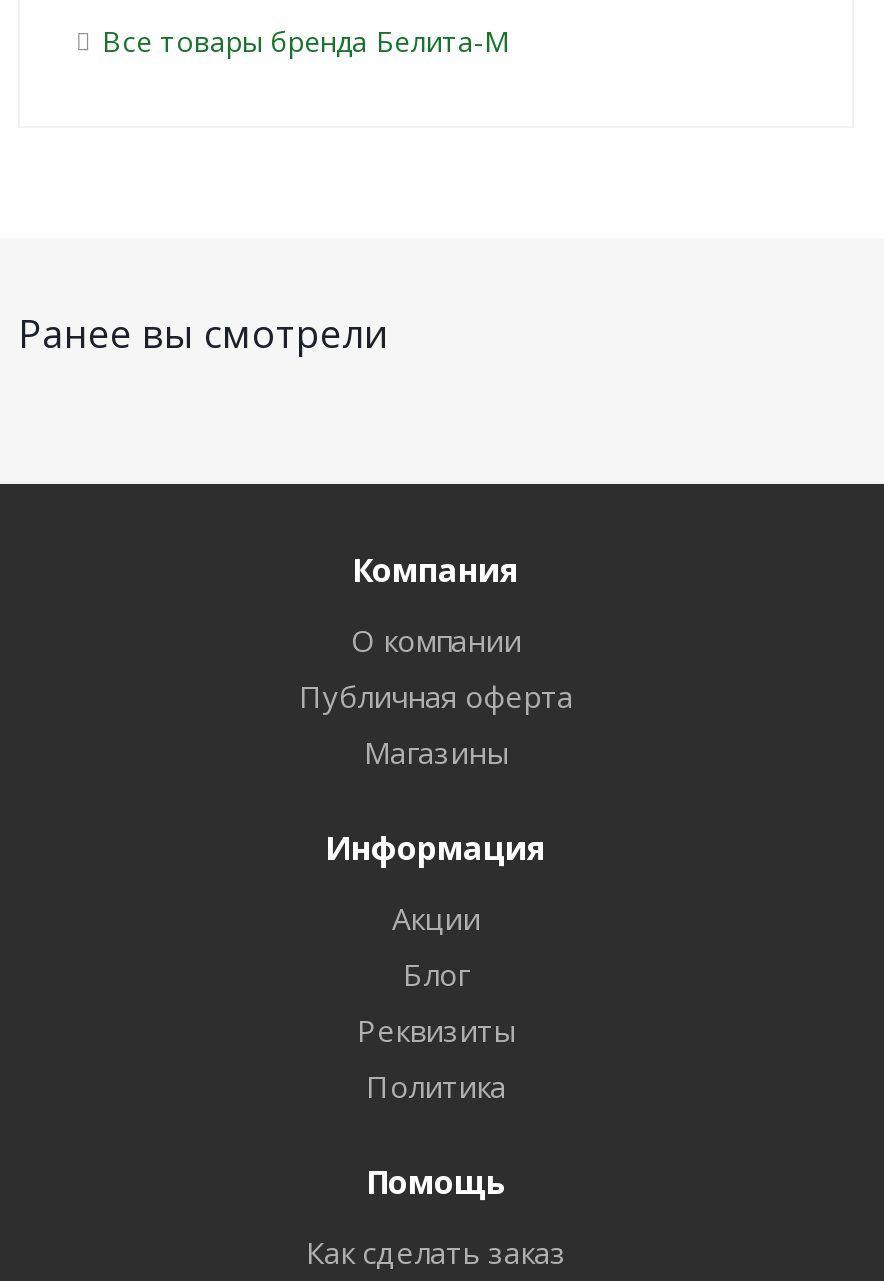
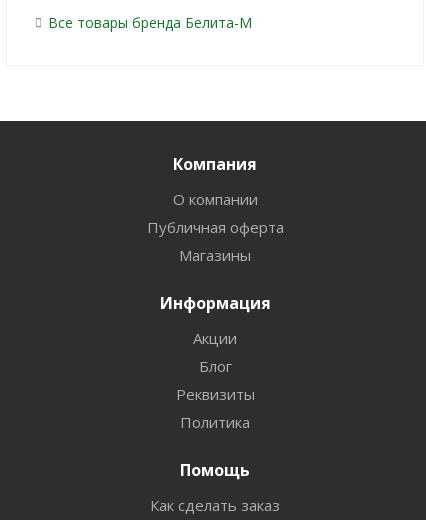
[18,308,390,360] Ранее вы смотрели -> none

